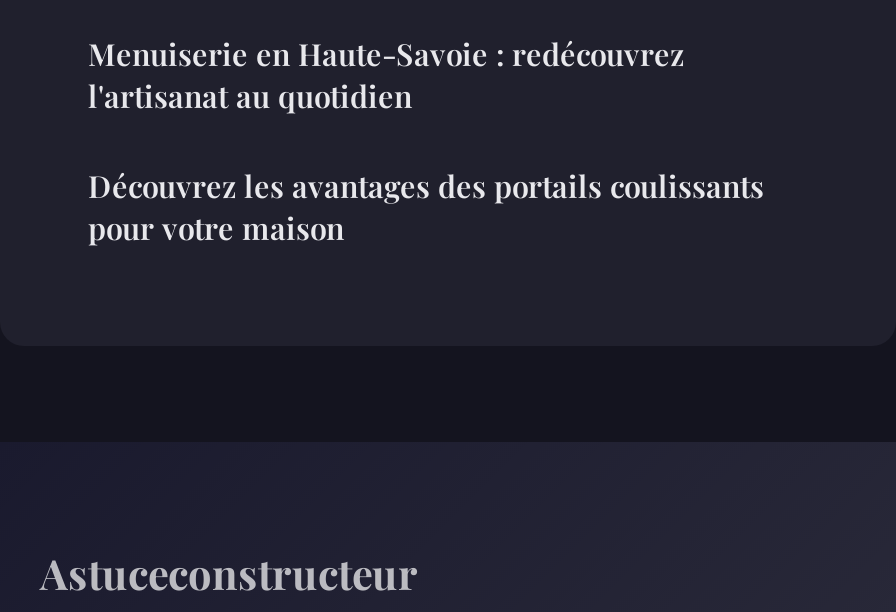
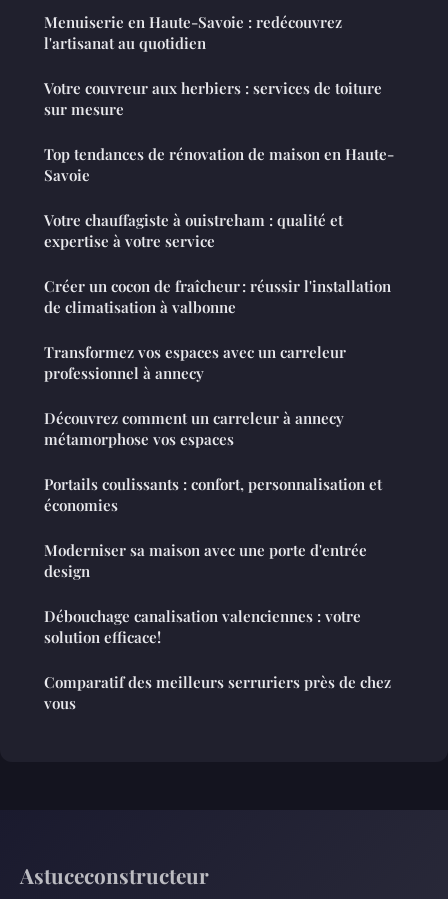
[88,165,764,247] Découvrez les avantages des portails coulissants | pour votre maison -> [44,78,394,713] Votre couvreur aux herbiers : services de toiture | sur mesure | Top tendances de rénovation de maison en Haute- | Savoie | Votre chauffagiste à ouistreham : qualité et | expertise à votre service | Créer un cocon de fraîcheur : réussir l'installation | de climatisation à valbonne | Transformez vos espaces avec un carreleur | professionnel à annecy | Découvrez comment un carreleur à annecy | métamorphose vos espaces | Portails coulissants : confort, personnalisation et | économies | Moderniser sa maison avec une porte d'entrée | design | Débouchage canalisation valenciennes : votre | solution efficace! | Comparatif des meilleurs serruriers près de chez | vous

